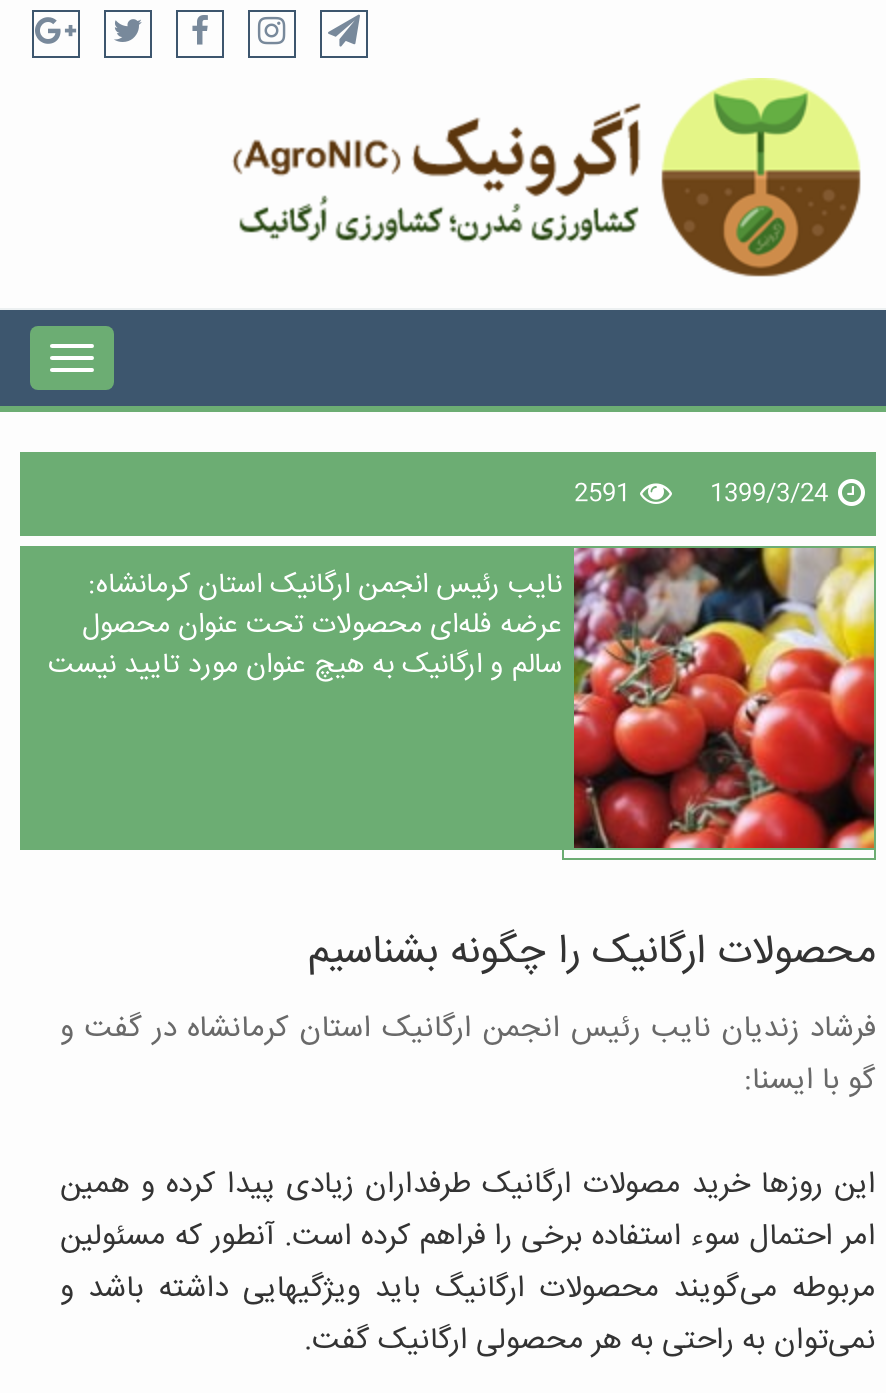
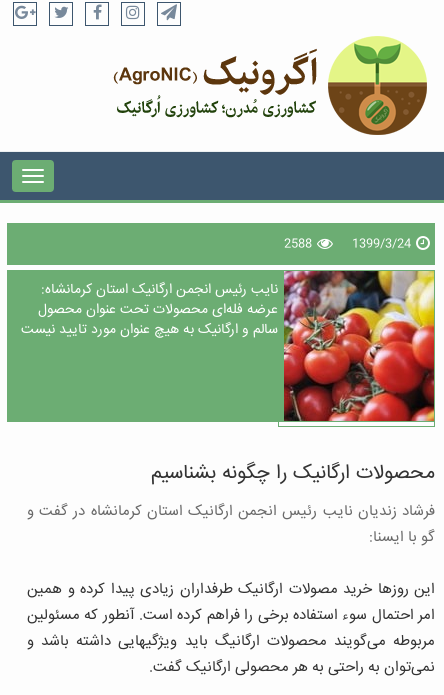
[574,476,630,514] 2591 -> [284,235,312,254] 2588

